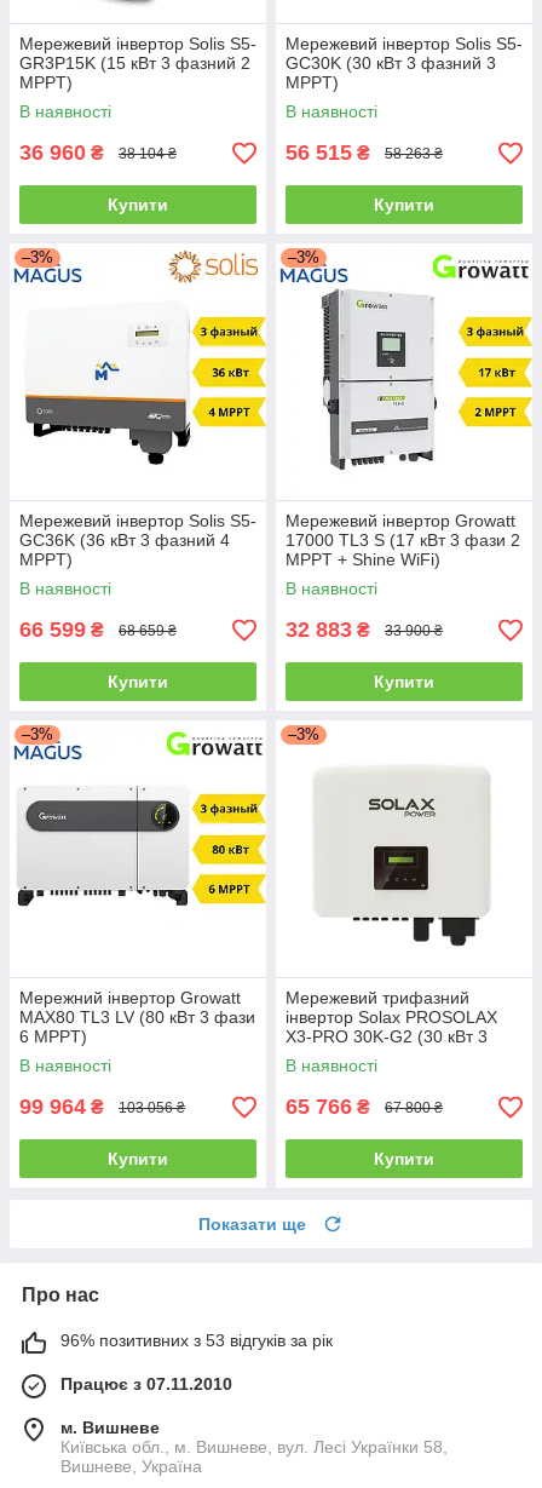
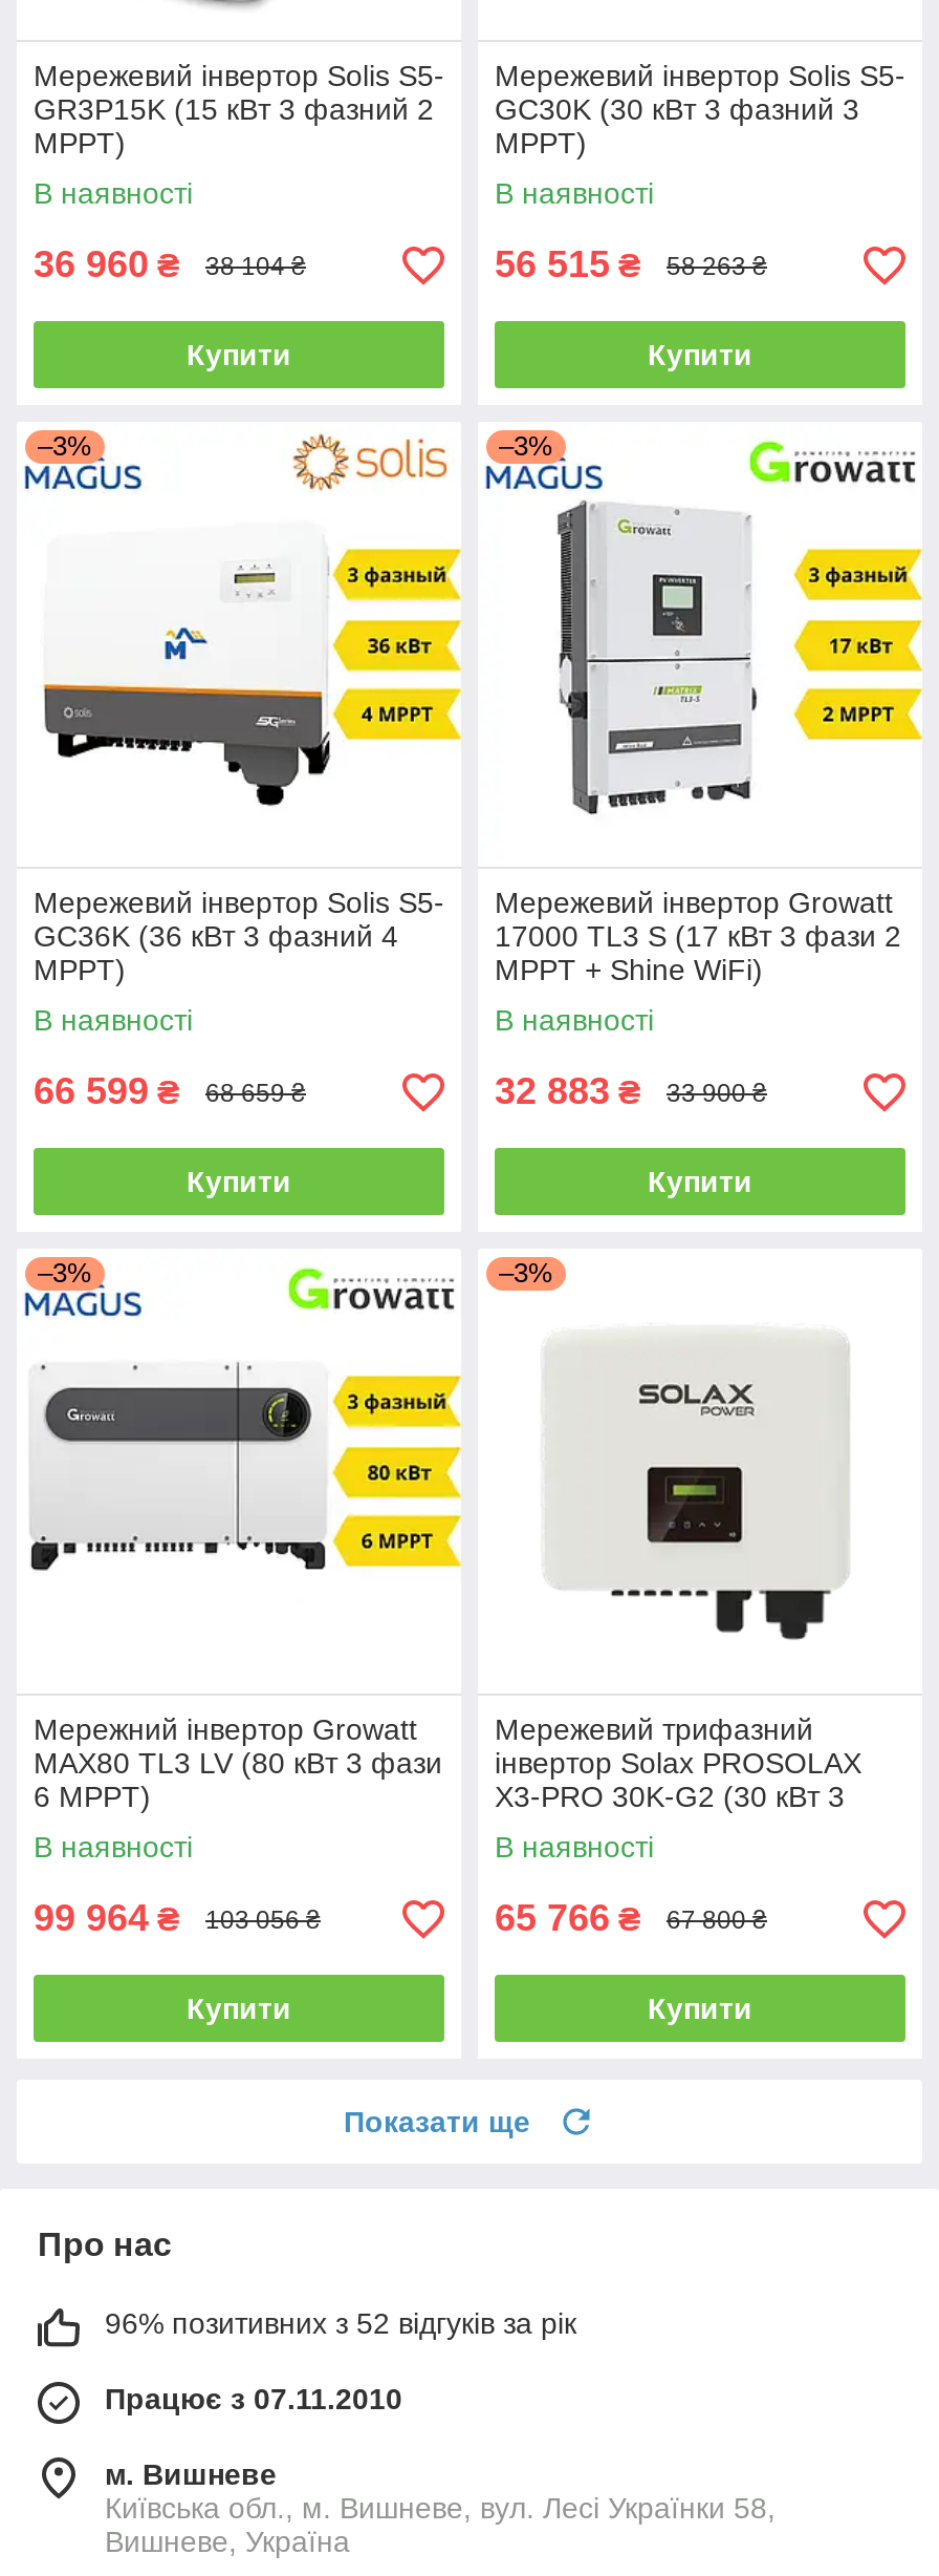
[60,1331,333,1351] 96% позитивних з 53 відгуків за рік -> [105,2307,576,2341] 96% позитивних з 52 відгуків за рік

